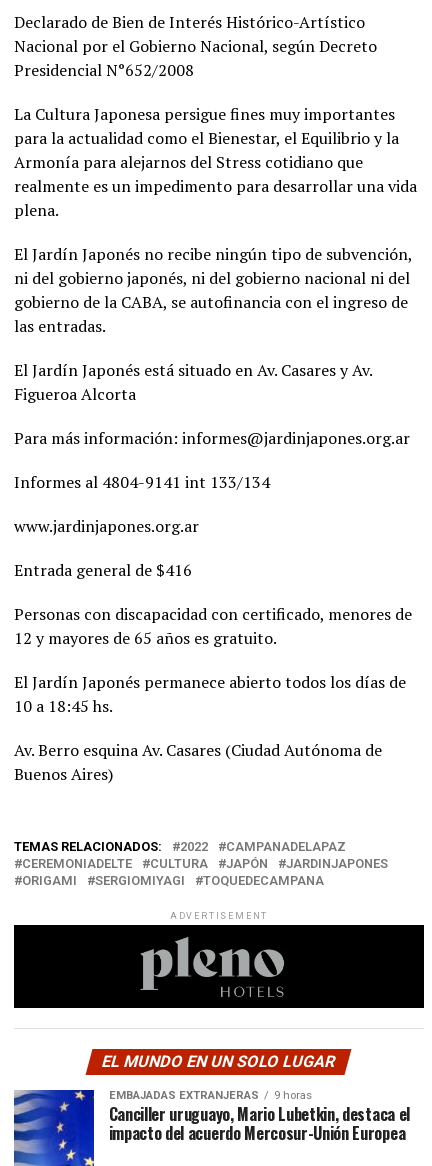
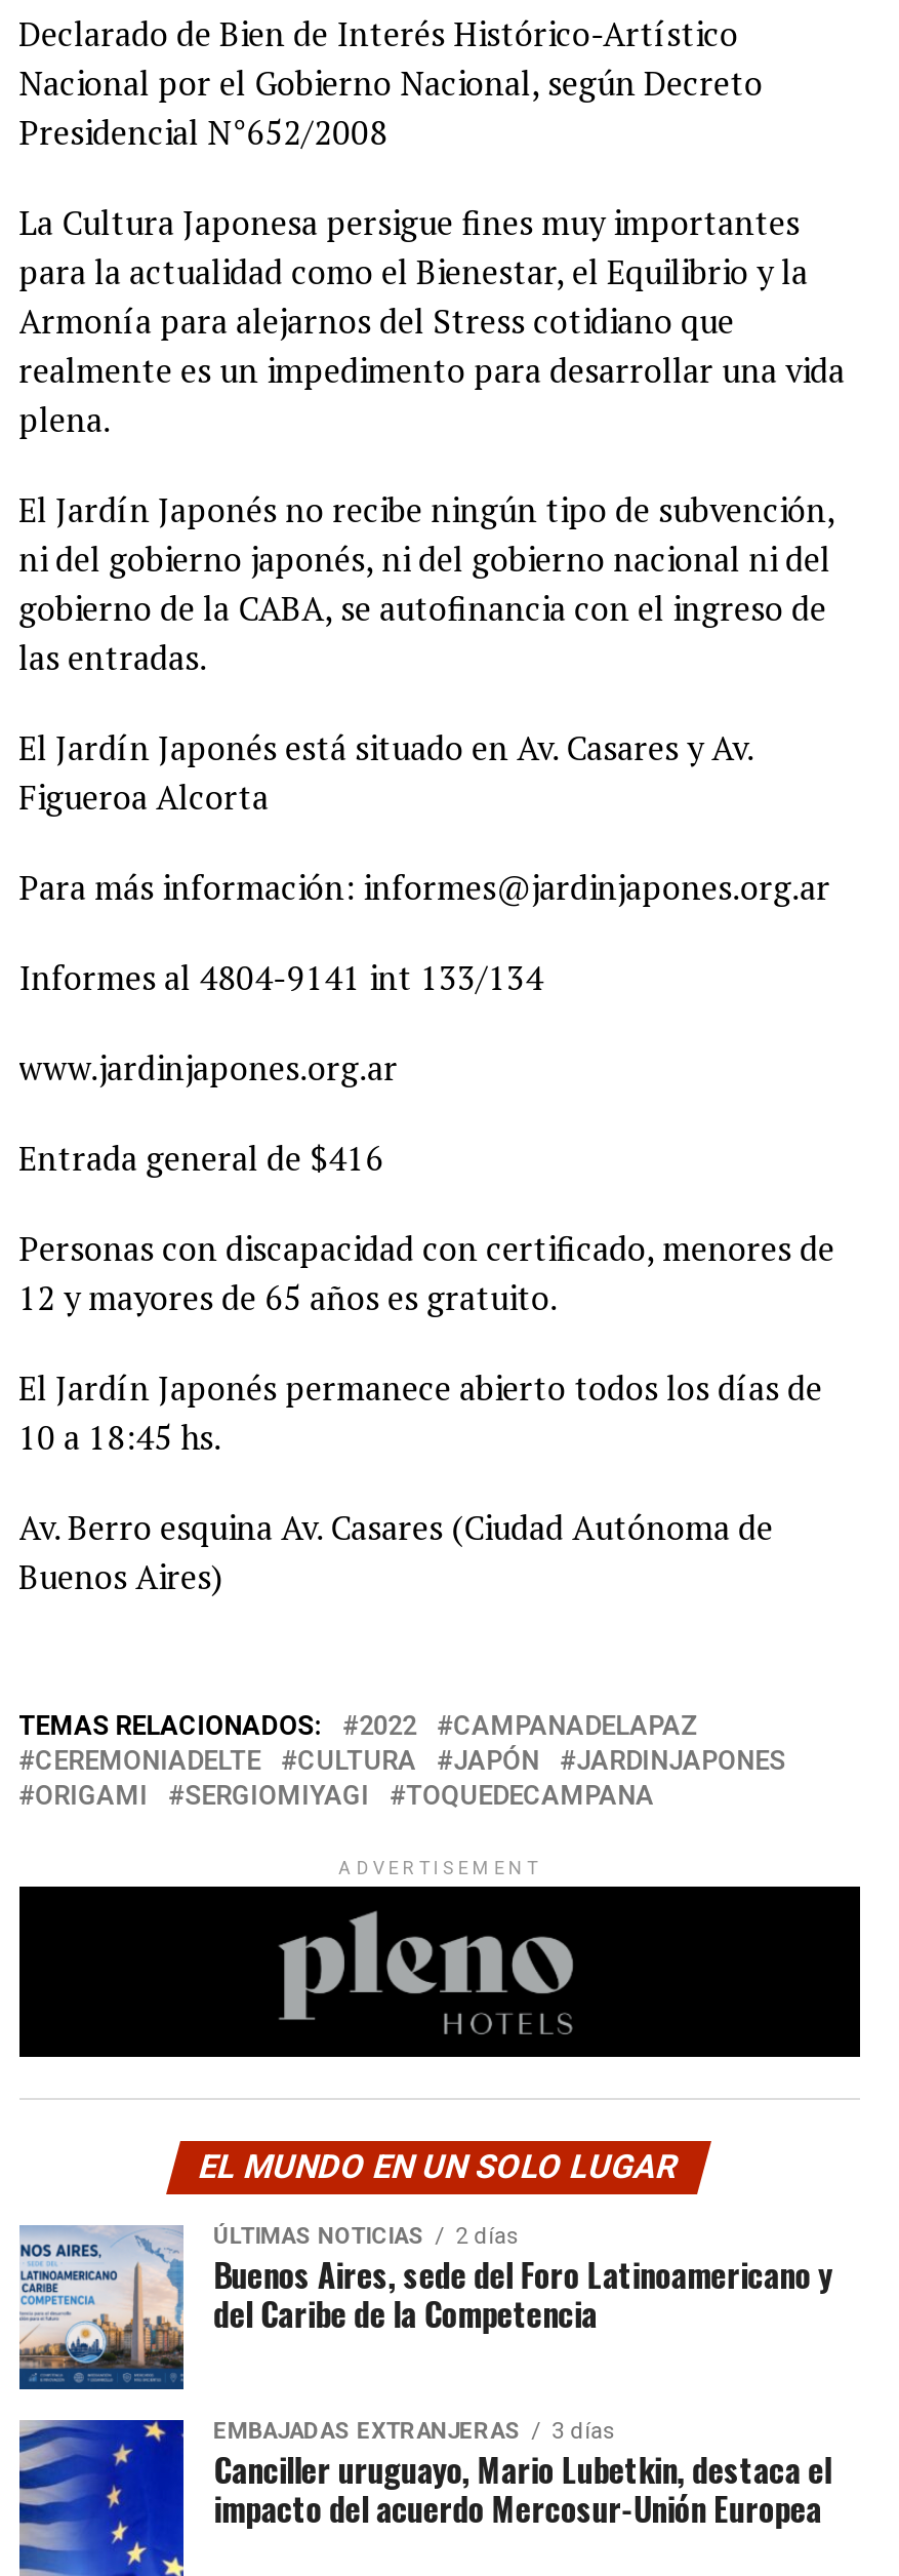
none -> [17,2223,832,2391] [image] | ÚLTIMAS NOTICIAS | 2 días | Buenos Aires, sede del Foro Latinoamericano y | del Caribe de la Competencia
[109,1089,312,1102] EMBAJADAS EXTRANJERAS 9 horas -> [214,2418,615,2444] EMBAJADAS EXTRANJERAS 3 días

